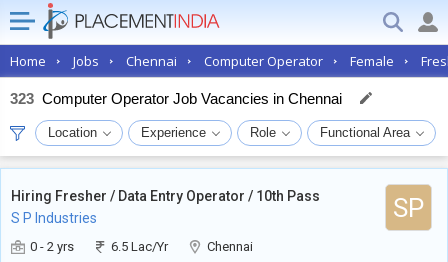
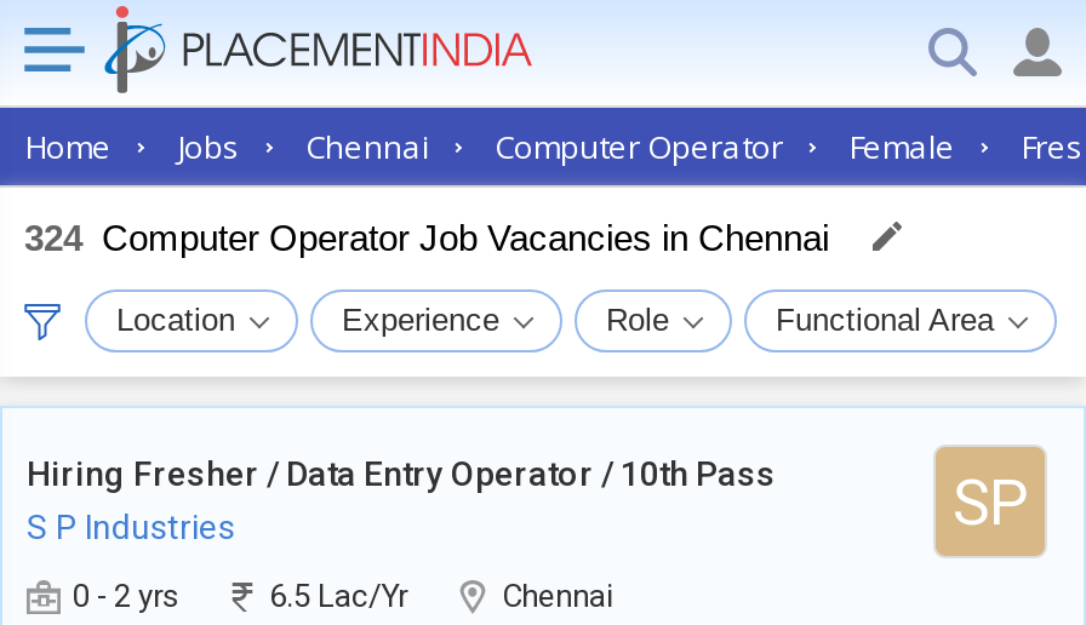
[10,90,342,107] 323 Computer Operator Job Vacancies in Chennai -> [24,217,829,258] 324 Computer Operator Job Vacancies in Chennai

